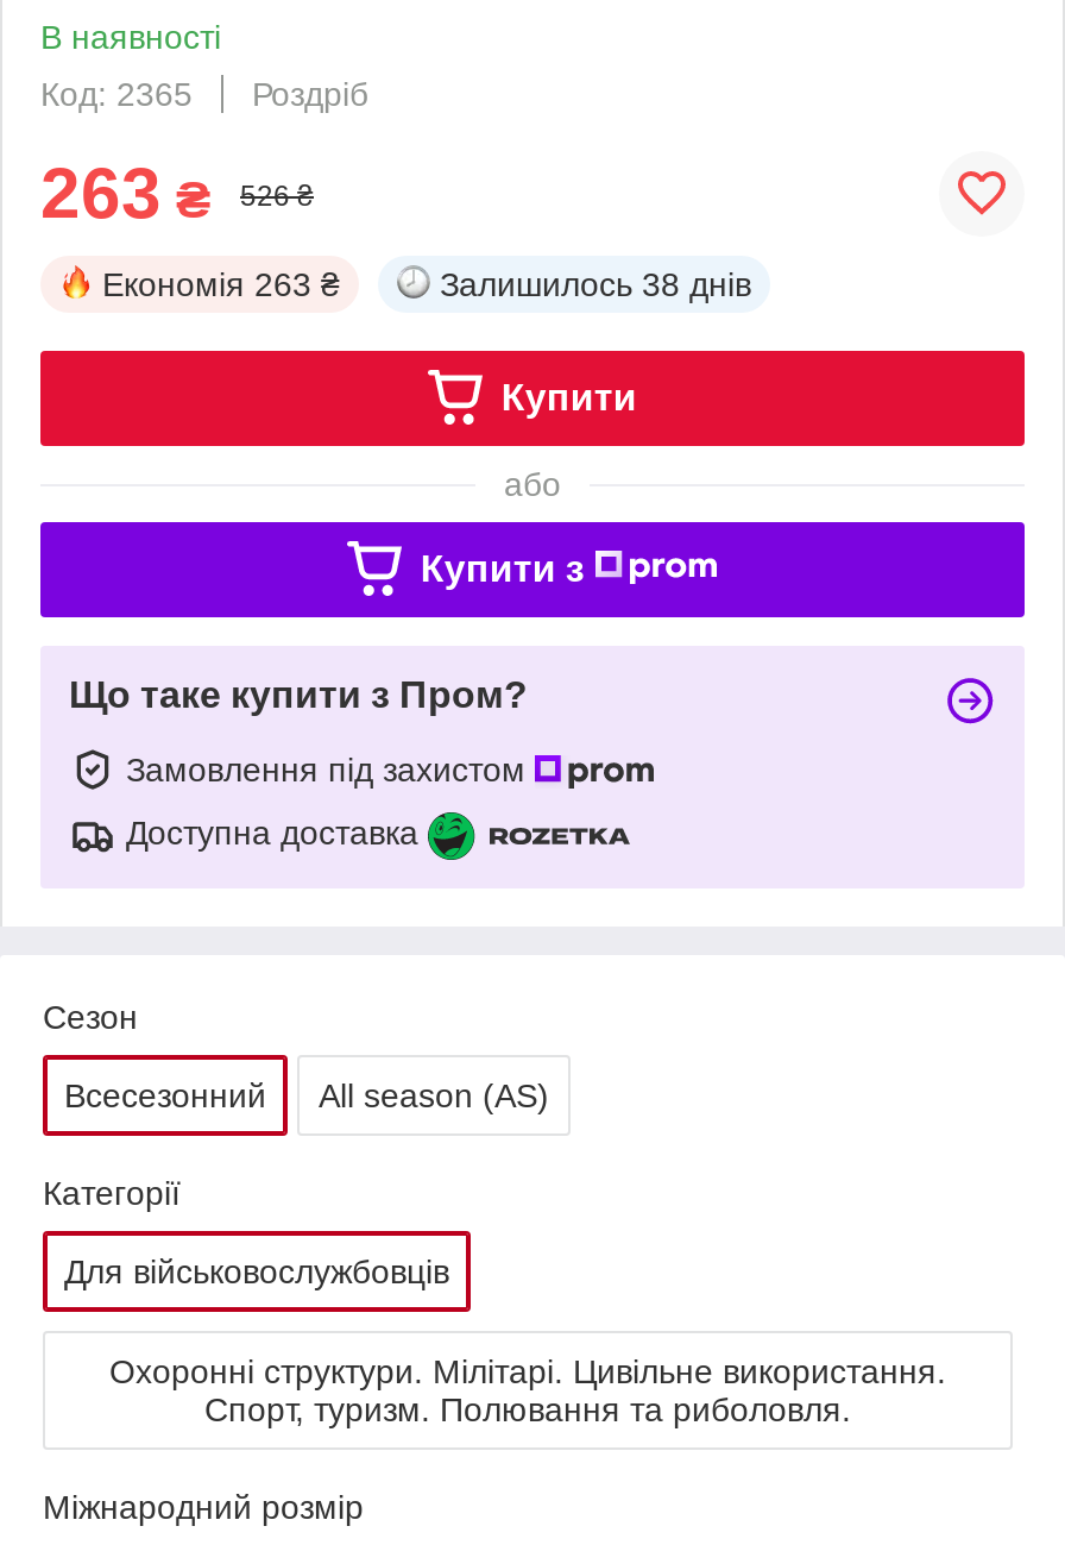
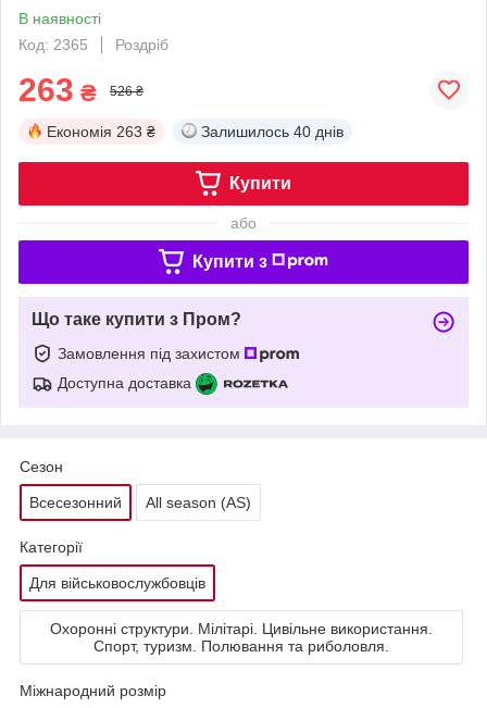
[440,265,751,303] Залишилось 38 днів -> [201,123,344,140] Залишилось 40 днів

